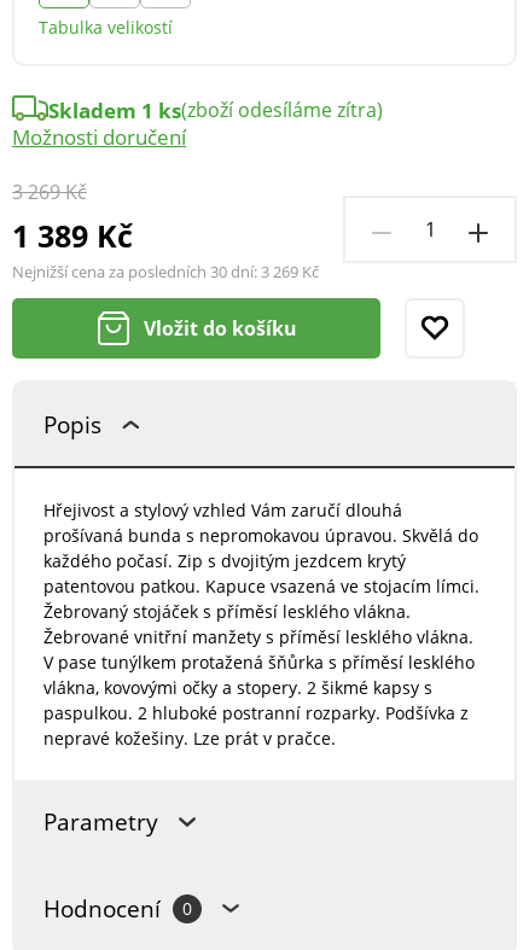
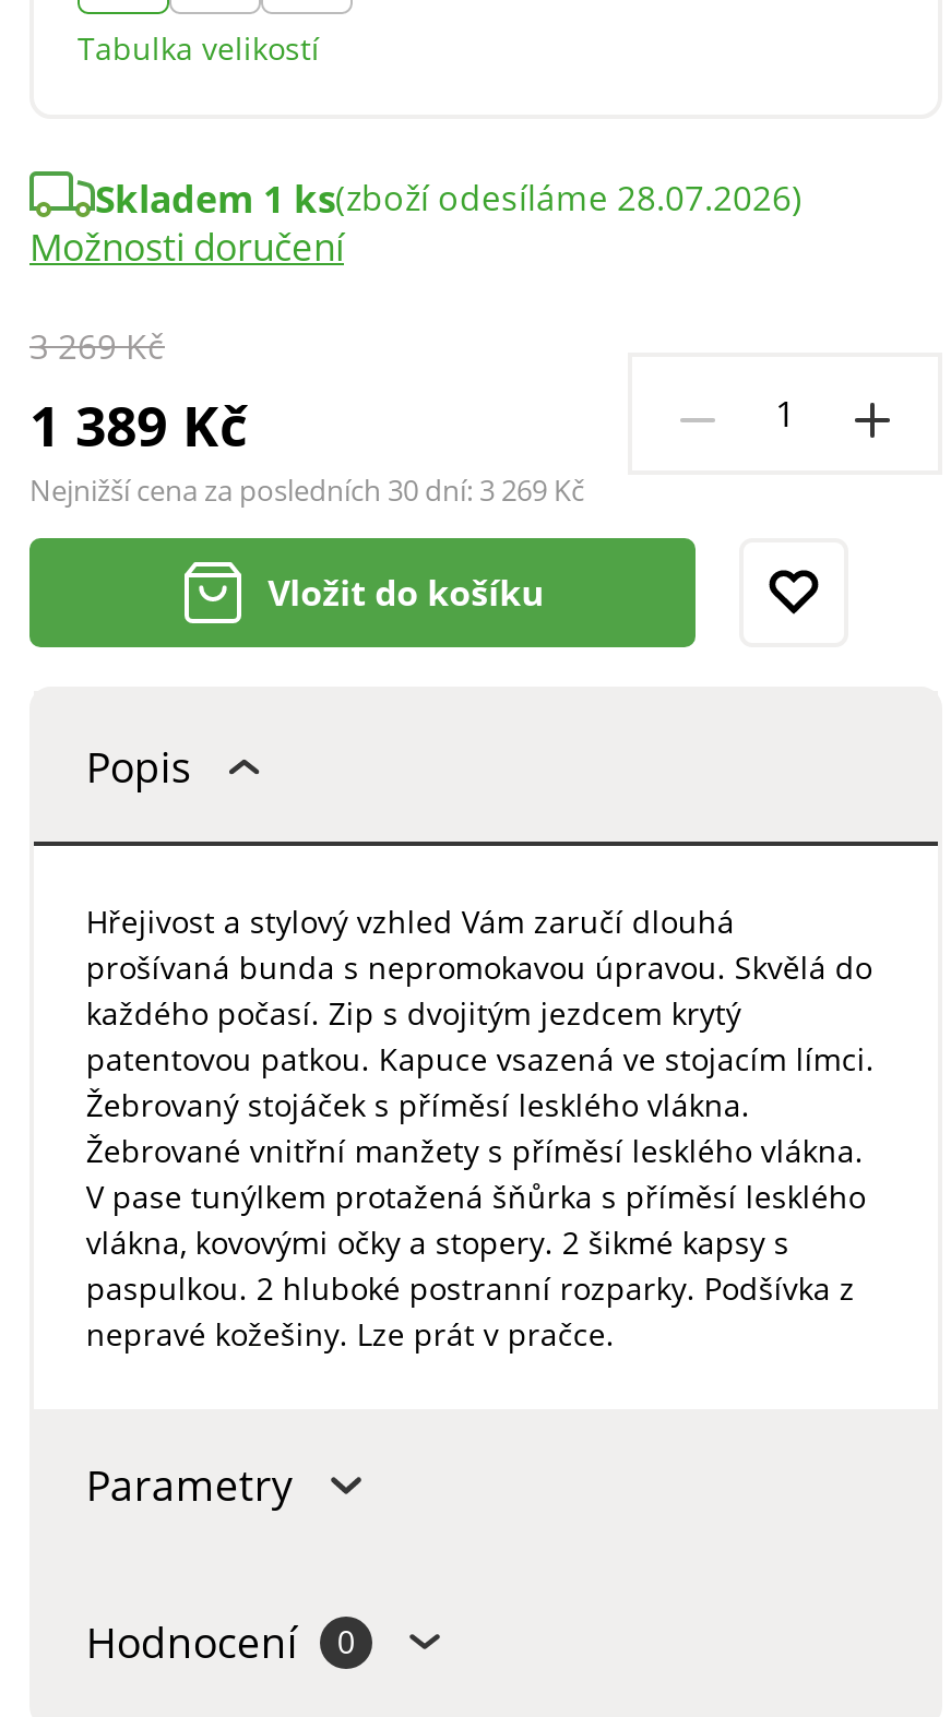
[48,97,383,125] Skladem 1 ks(zboží odesíláme zítra) -> [95,174,803,224] Skladem 1 ks(zboží odesíláme 28.07.2026)

